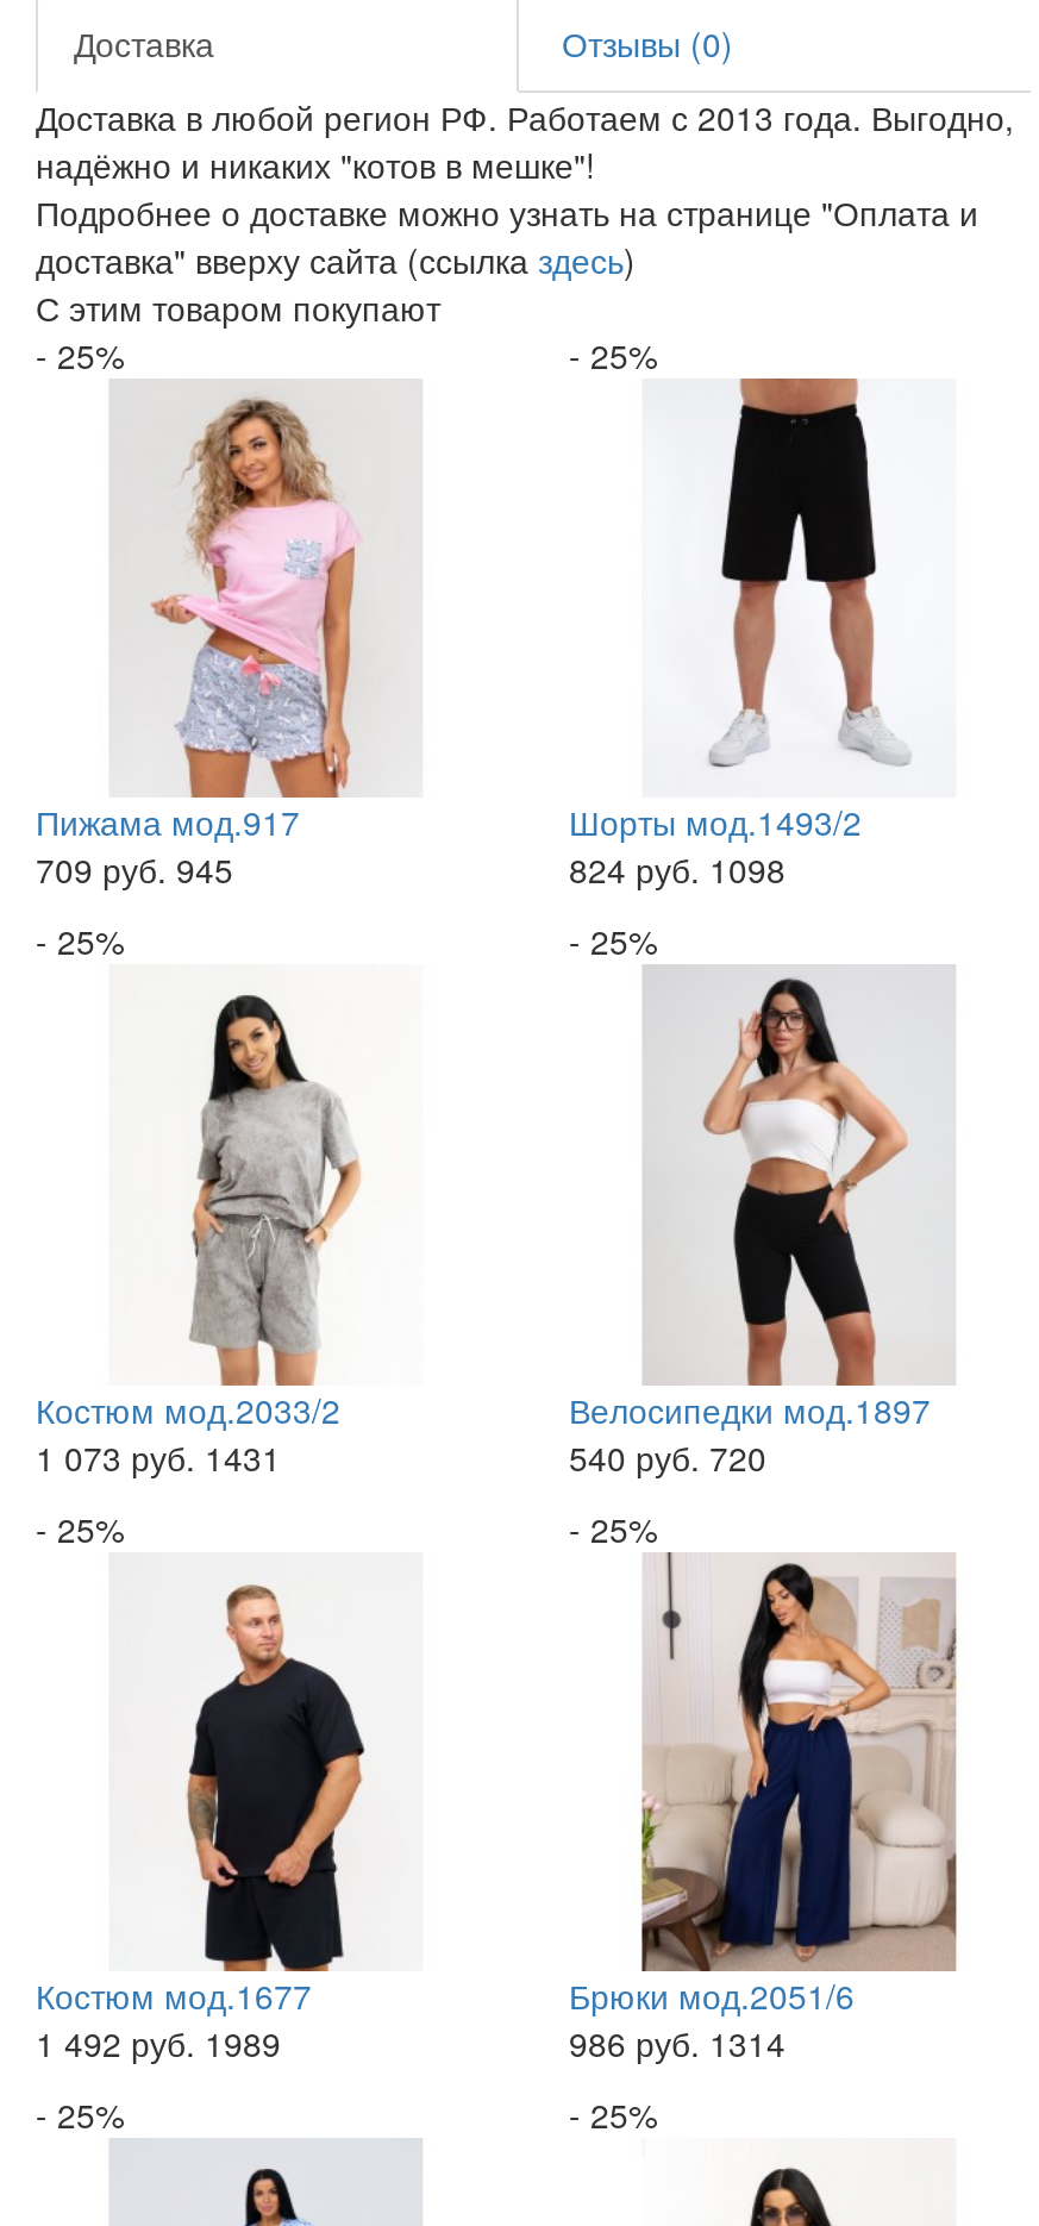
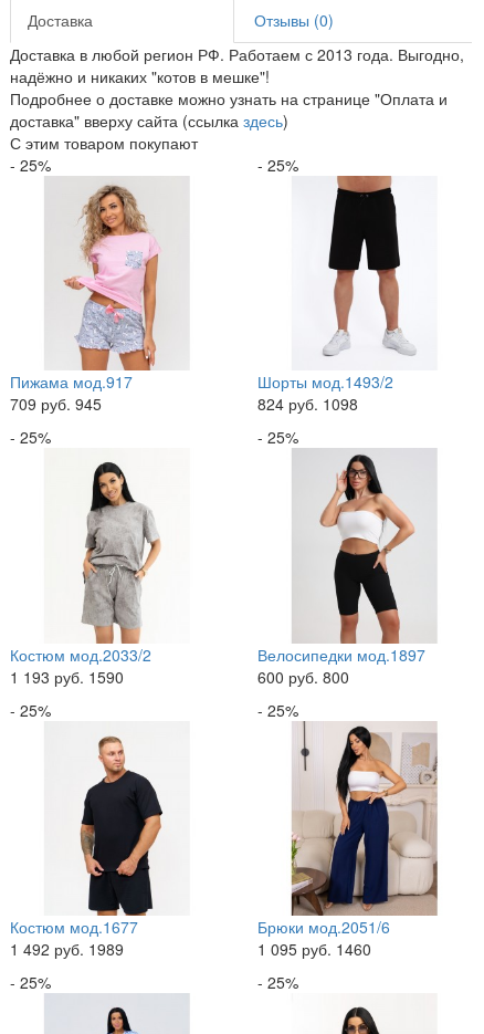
[36,1432,281,1480] 1 073 руб. 1431 -> [10,665,124,688] 1 193 руб. 1590
[569,1432,766,1480] 540 руб. 720 -> [257,665,349,688] 600 руб. 800
[569,2019,785,2067] 986 руб. 1314 -> [257,938,371,960] 1 095 руб. 1460

